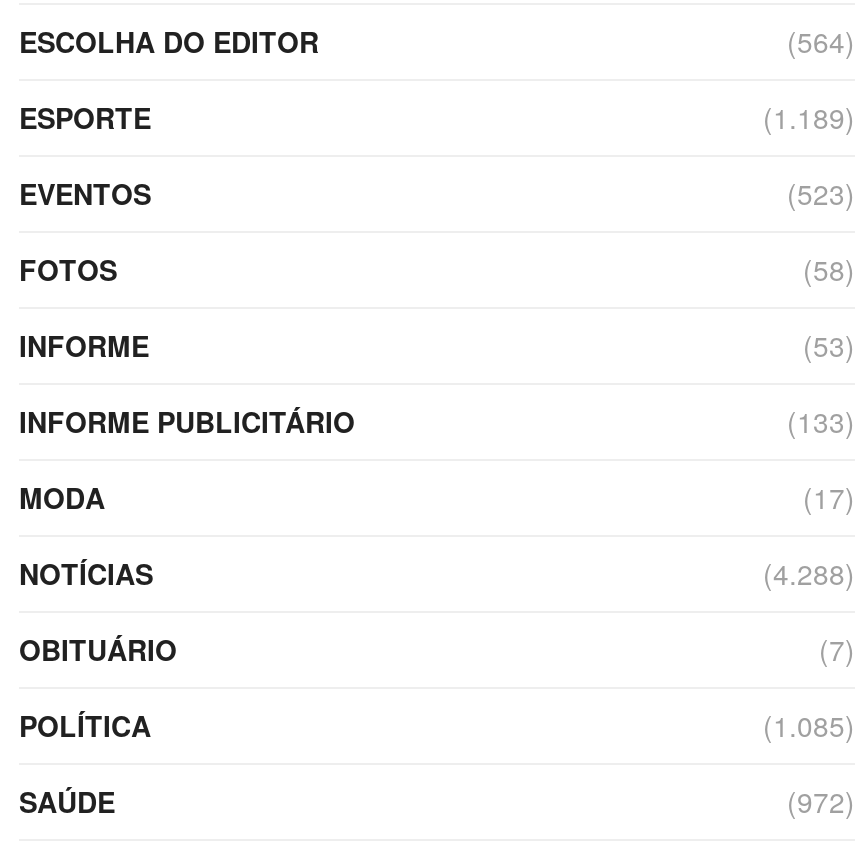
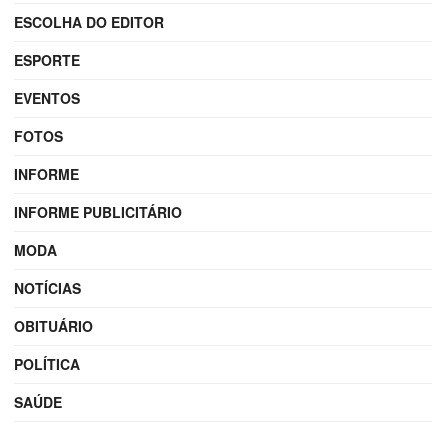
[787,22,855,62] (564) -> none
[763,98,855,138] (1.189) -> none
[787,174,855,214] (523) -> none
[803,250,855,290] (58) -> none
[803,326,855,366] (53) -> none
[787,402,855,442] (133) -> none
[803,478,855,518] (17) -> none
[763,554,855,594] (4.288) -> none
[819,630,855,670] (7) -> none
[763,706,855,746] (1.085) -> none
[787,782,855,822] (972) -> none

